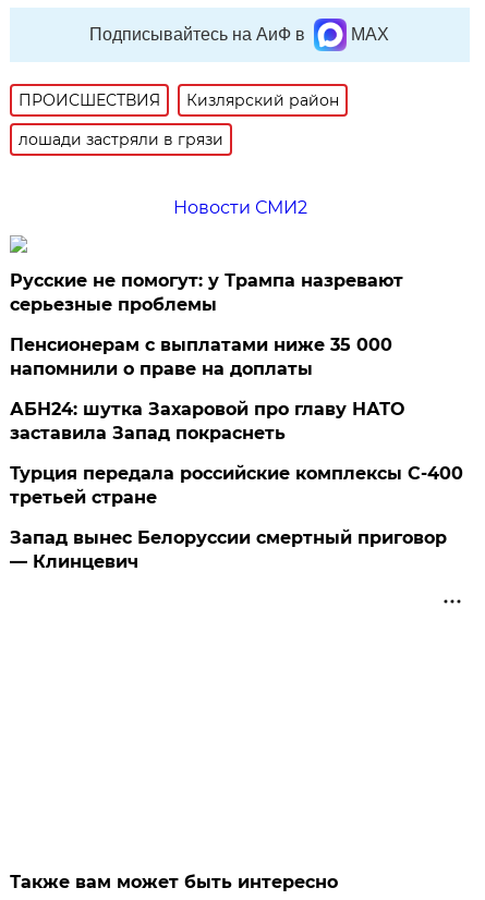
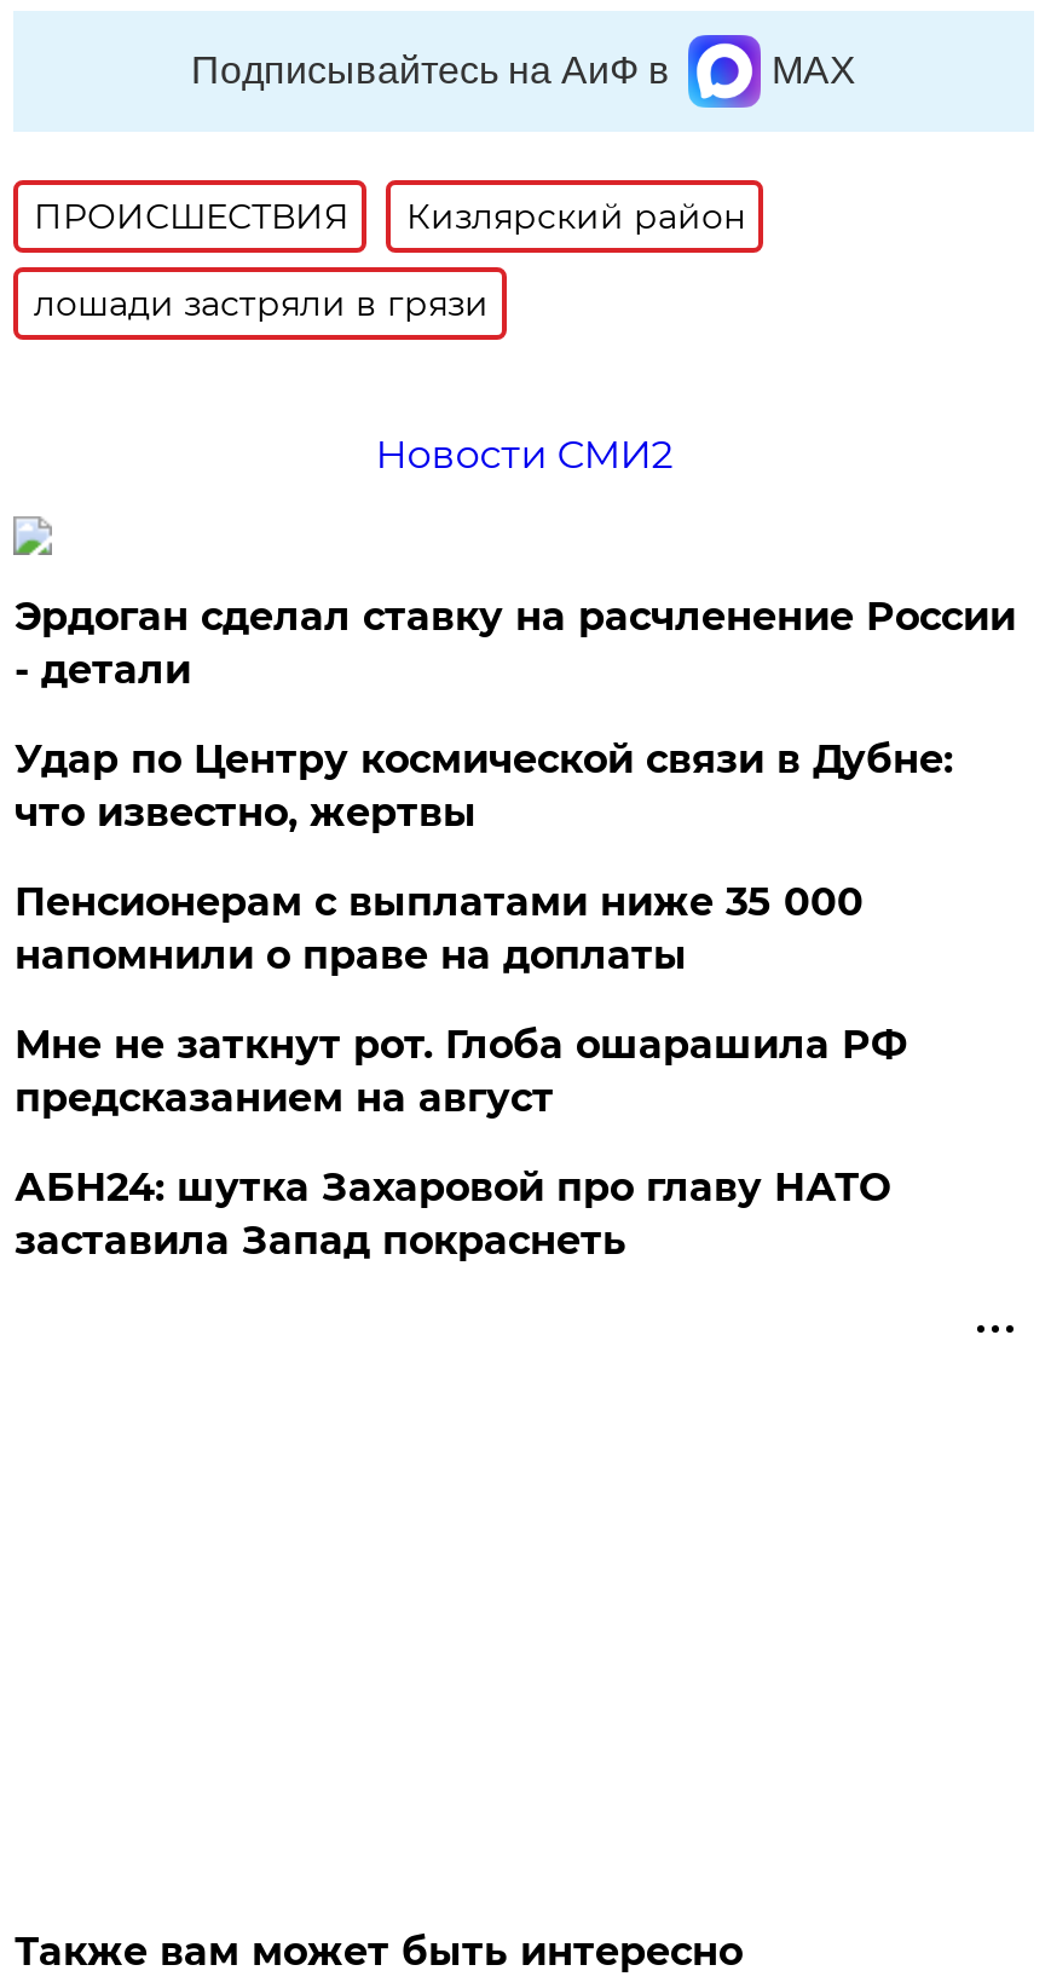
[10,270,404,315] Русские не помогут: у Трампа назревают | серьезные проблемы -> [14,594,1016,836] Эрдоган сделал ставку на расчленение России | - детали | Удар по Центру космической связи в Дубне: | что известно, жертвы
moved [10,335,393,379] -> [14,879,863,978]: Пенсионерам с выплатами ниже 35 000 | напомнили о праве на доплаты
none -> [14,1022,907,1121] Мне не заткнут рот. Глоба ошарашила РФ | предсказанием на август
moved [10,399,405,443] -> [14,1165,890,1264]: АБН24: шутка Захаровой про главу НАТО | заставила Запад покраснеть
[10,463,464,572] Турция передала российские комплексы С-400 | третьей стране | Запад вынес Белоруссии смертный приговор | — Клинцевич -> none

